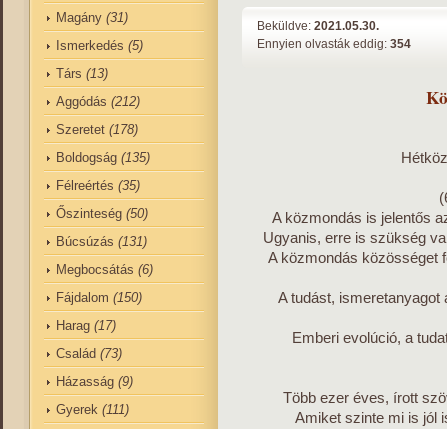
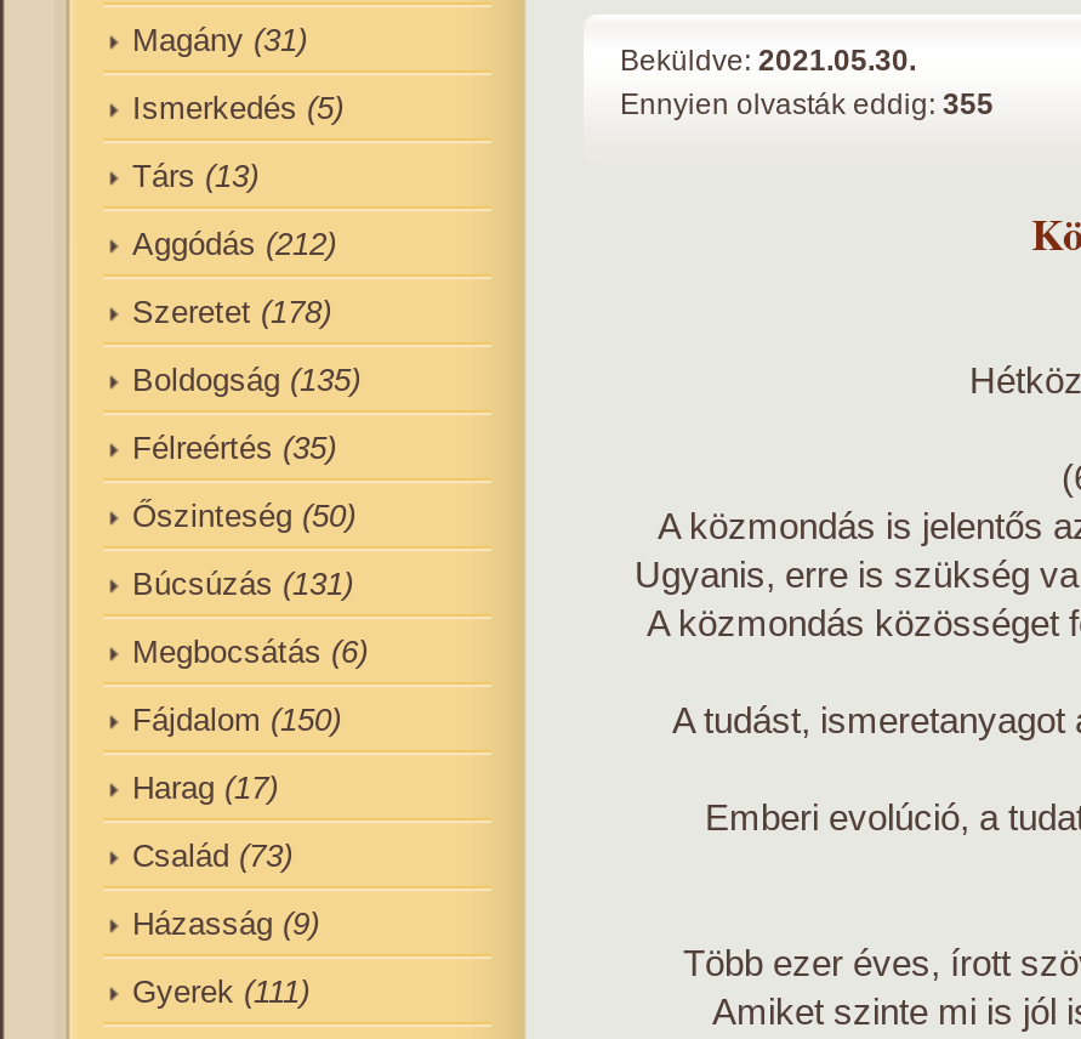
[257,37,411,51] Ennyien olvasták eddig: 354 -> [620,87,994,121] Ennyien olvasták eddig: 355

